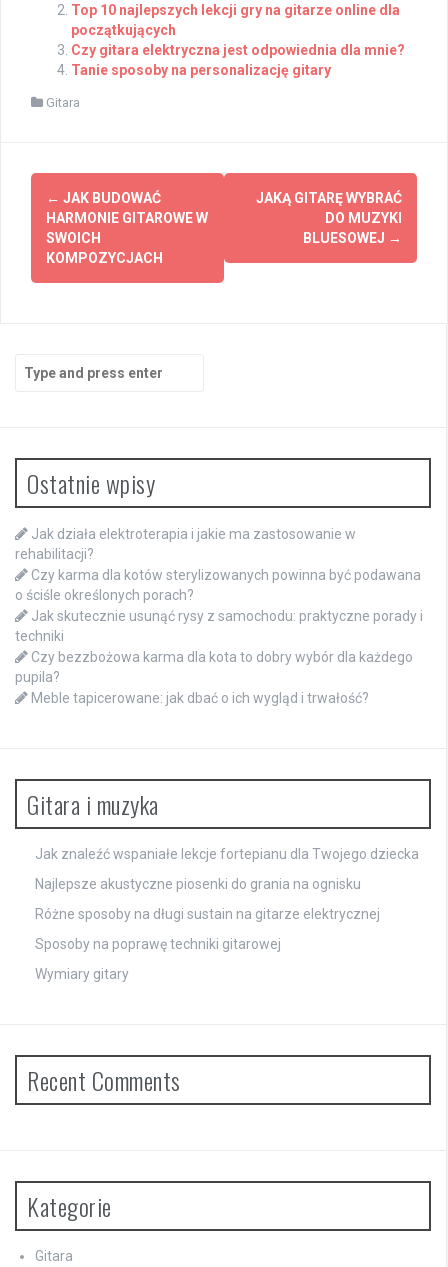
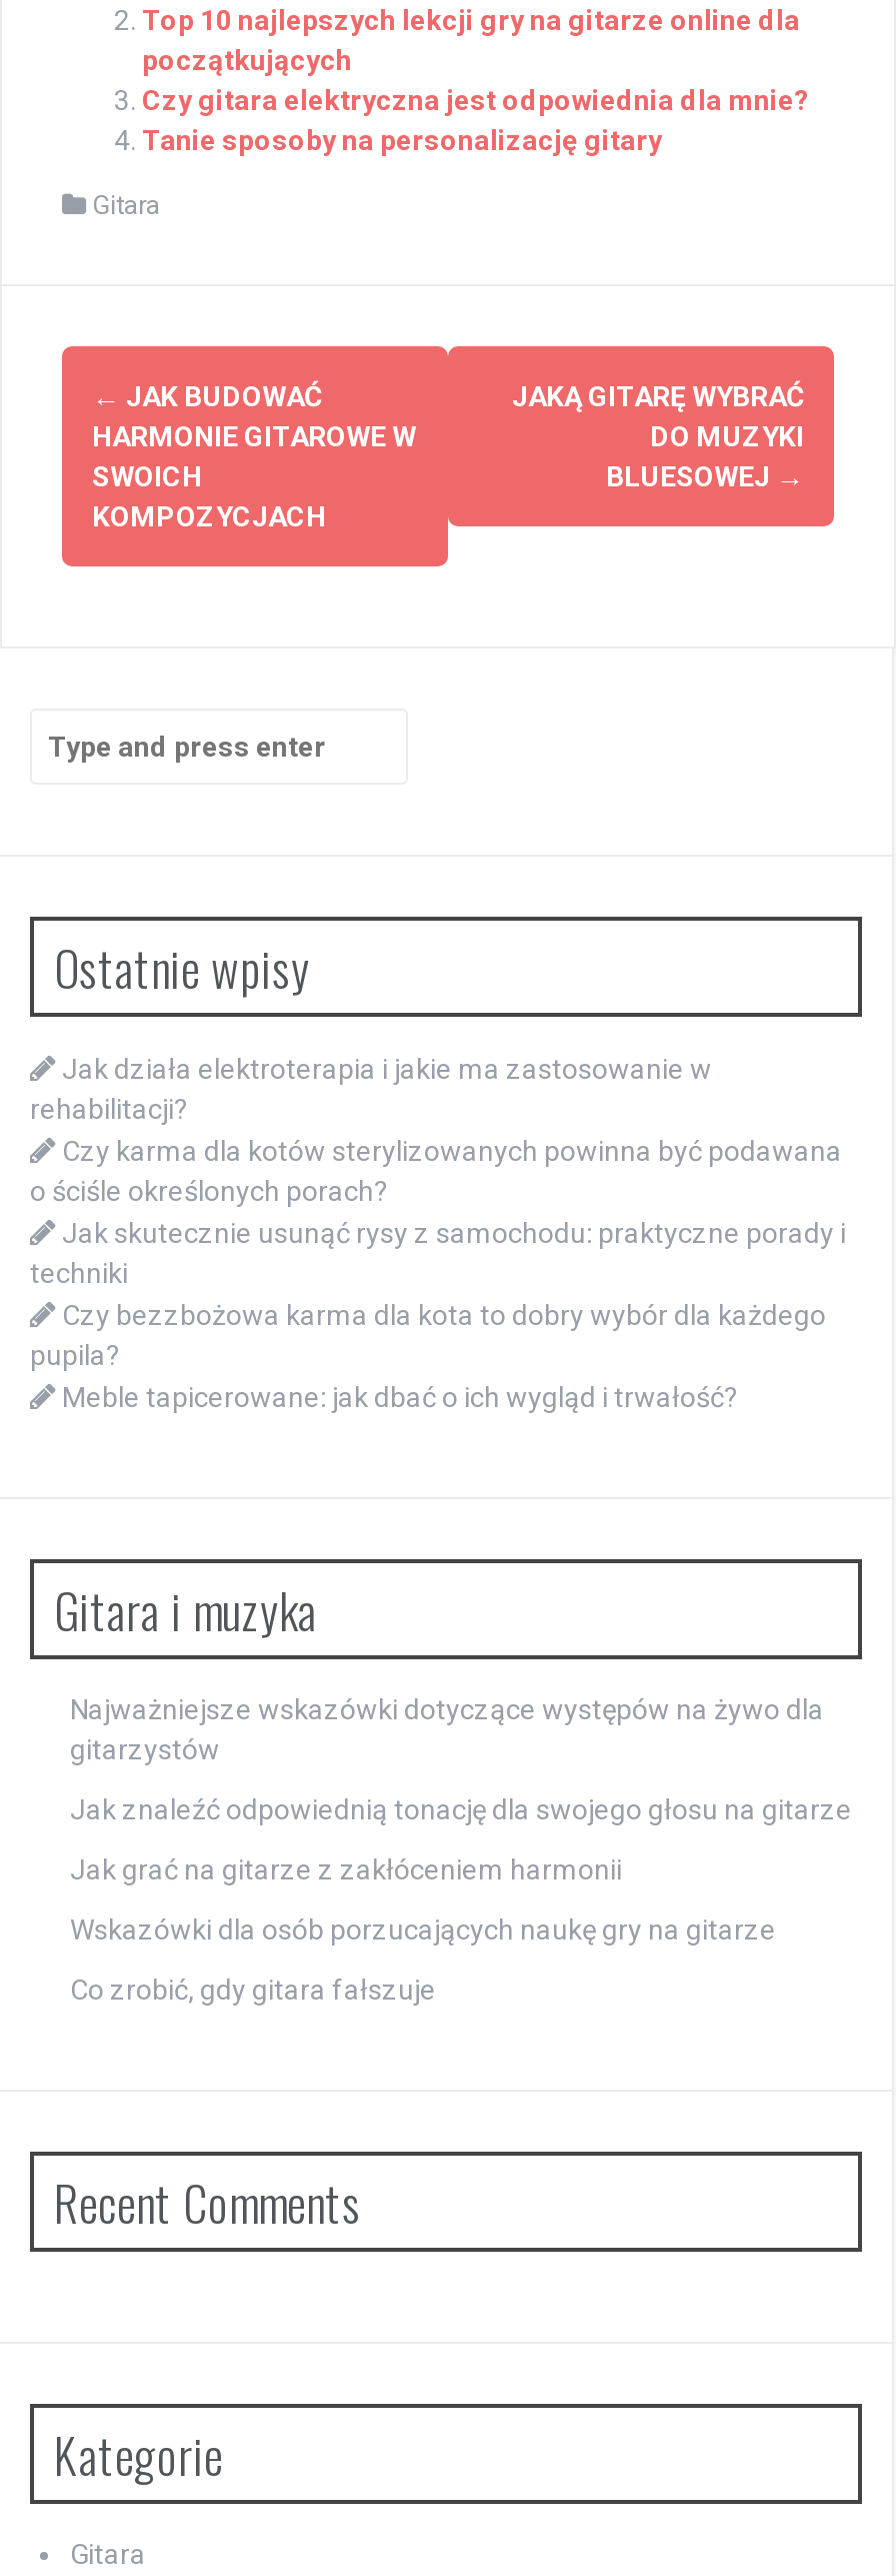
[35,846,419,862] Jak znaleźć wspaniałe lekcje fortepianu dla Twojego dziecka -> [70,1693,824,1765] Najważniejsze wskazówki dotyczące występów na żywo dla | gitarzystów
[35,876,361,892] Najlepsze akustyczne piosenki do grania na ognisku -> [70,1793,852,1825] Jak znaleźć odpowiednią tonację dla swojego głosu na gitarze
[35,906,380,922] Różne sposoby na długi sustain na gitarze elektrycznej -> [70,1853,622,1885] Jak grać na gitarze z zakłóceniem harmonii
[35,936,281,952] Sposoby na poprawę techniki gitarowej -> [70,1913,776,1945] Wskazówki dla osób porzucających naukę gry na gitarze
[35,966,129,982] Wymiary gitary -> [70,1973,436,2005] Co zrobić, gdy gitara fałszuje

